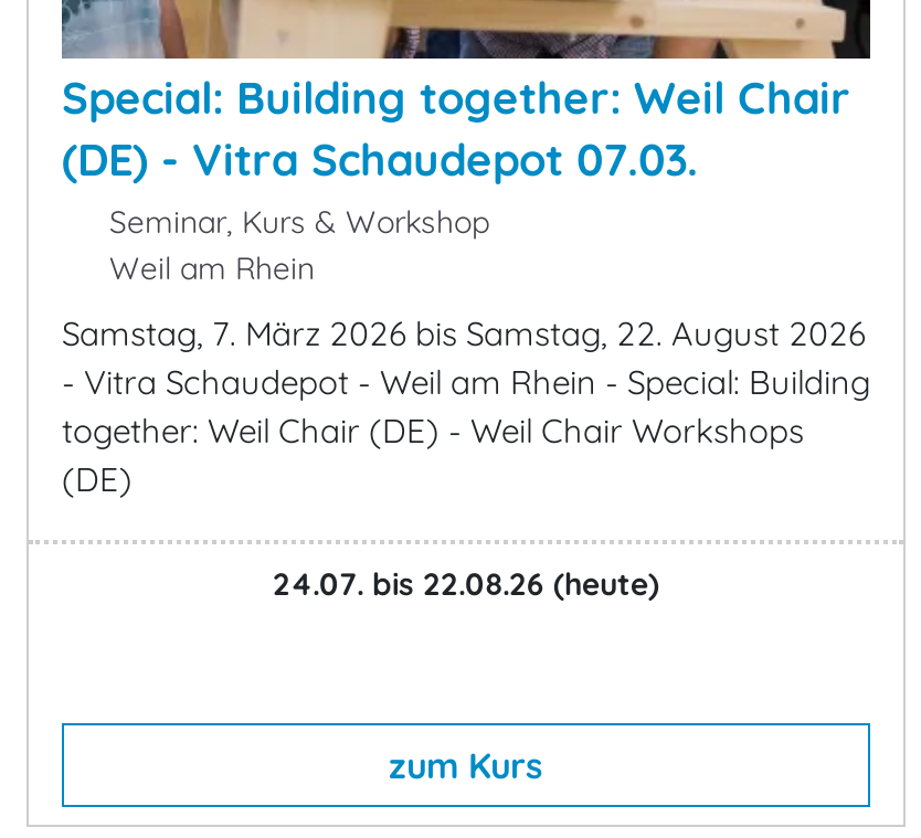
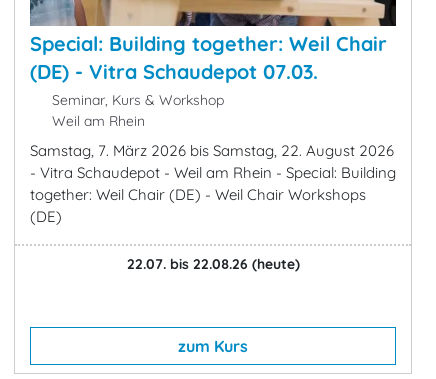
[273,563,659,603] 24.07. bis 22.08.26 (heute) -> [126,255,299,273] 22.07. bis 22.08.26 (heute)

